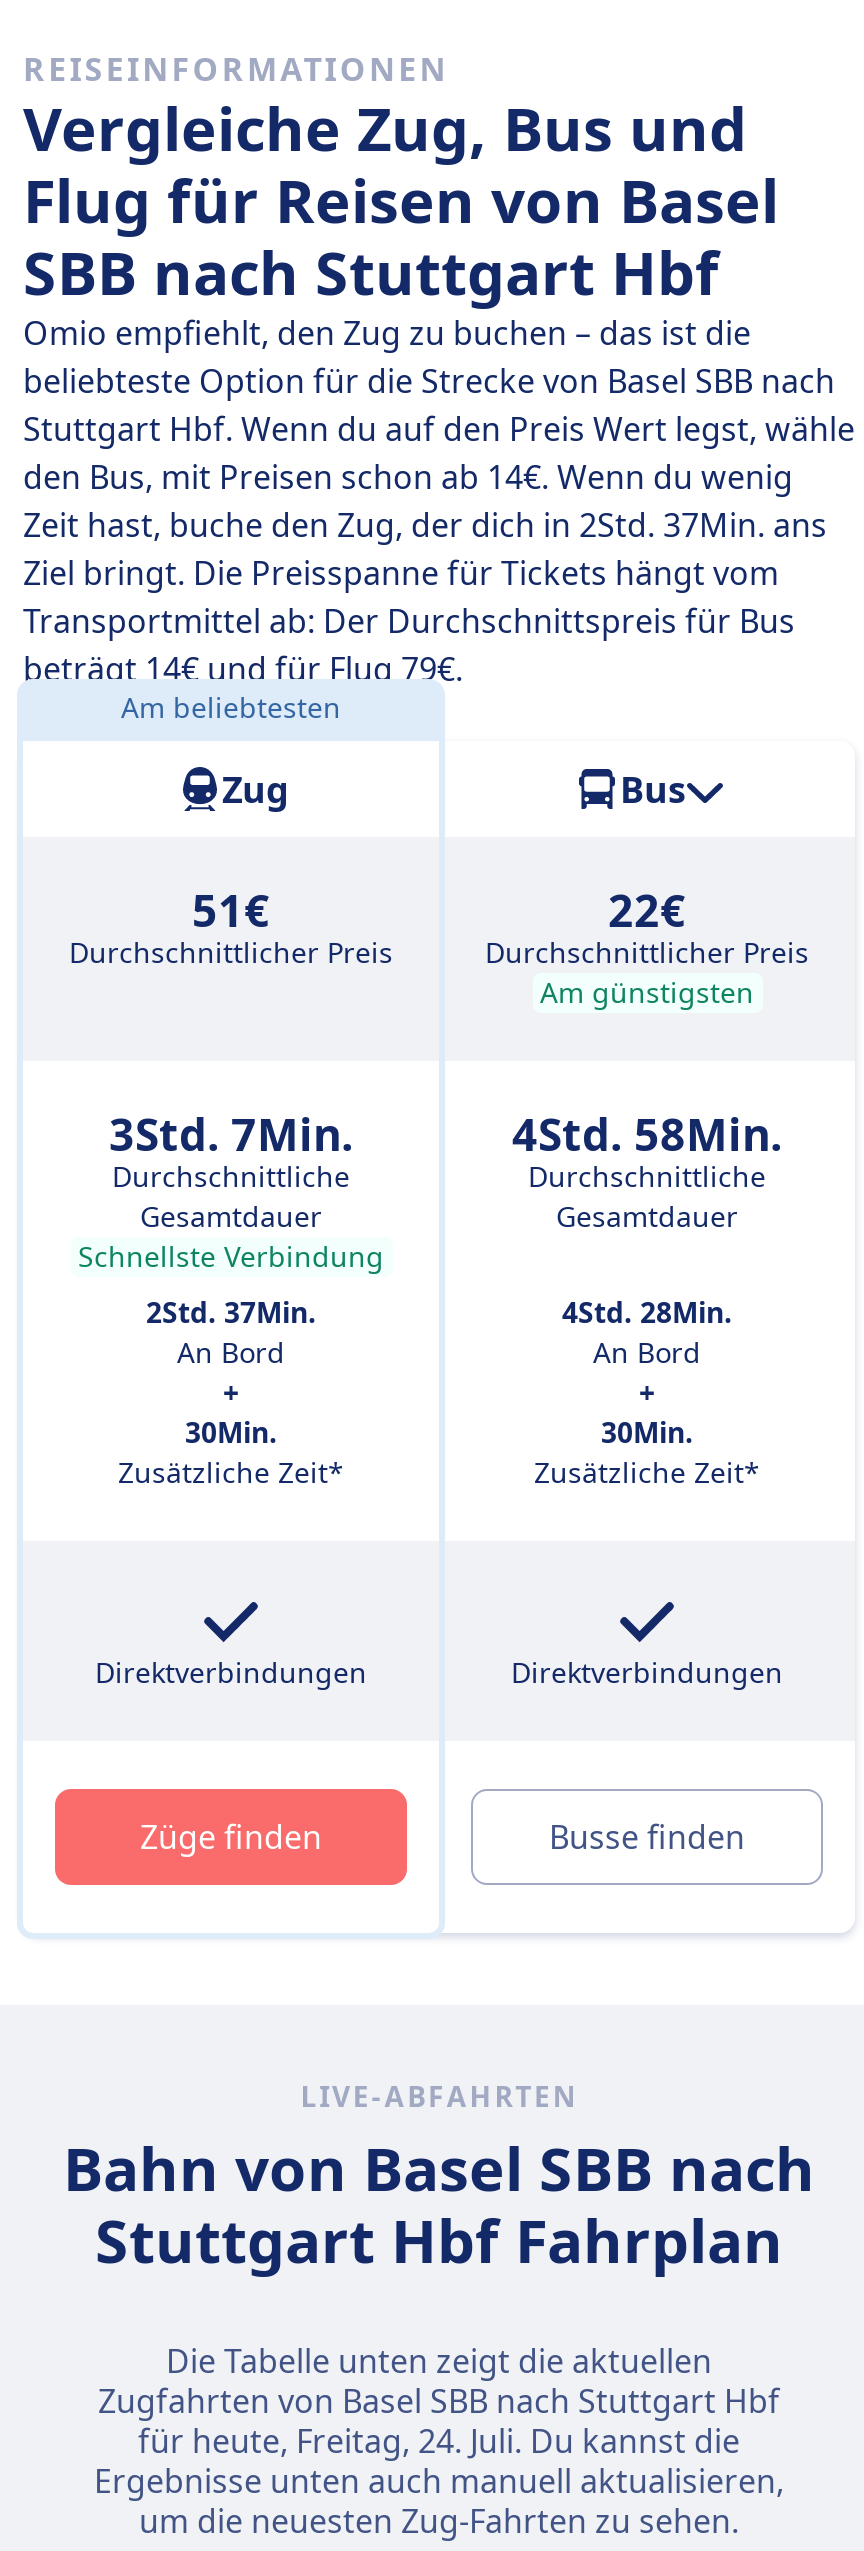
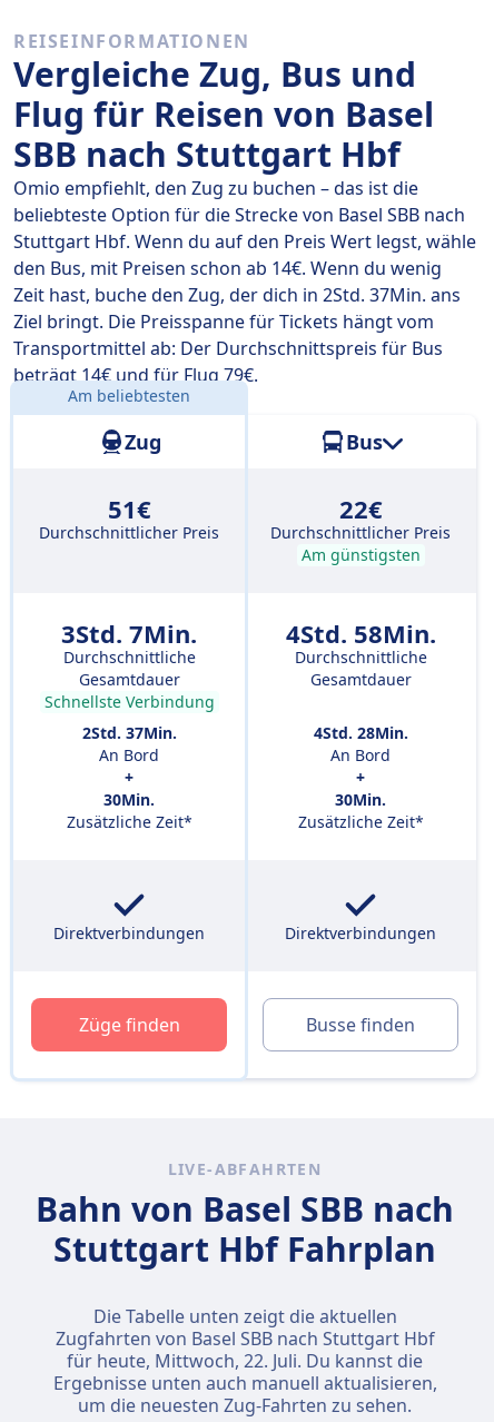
[138,2419,740,2463] für heute, Freitag, 24. Juli. Du kannst die -> [67,1349,423,1373] für heute, Mittwoch, 22. Juli. Du kannst die

